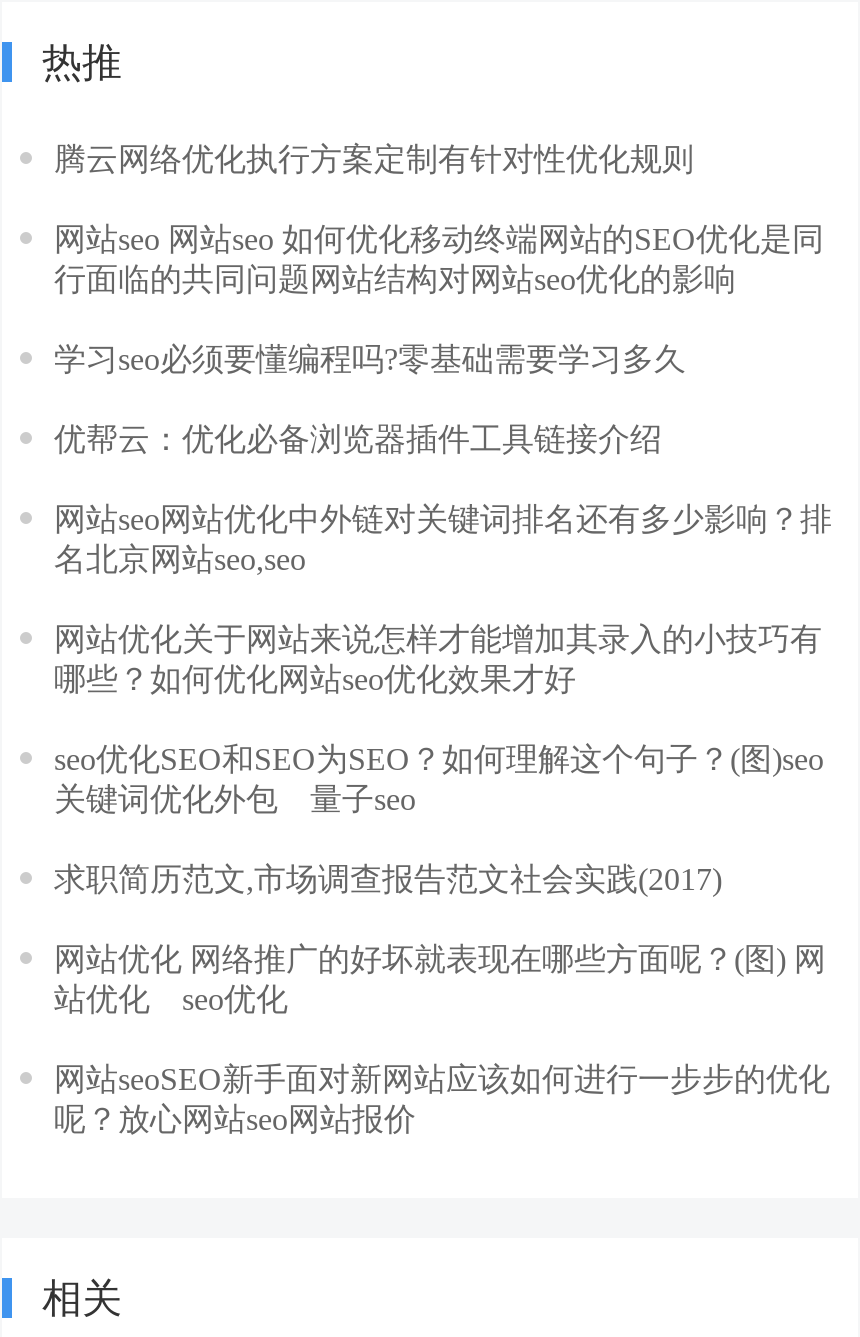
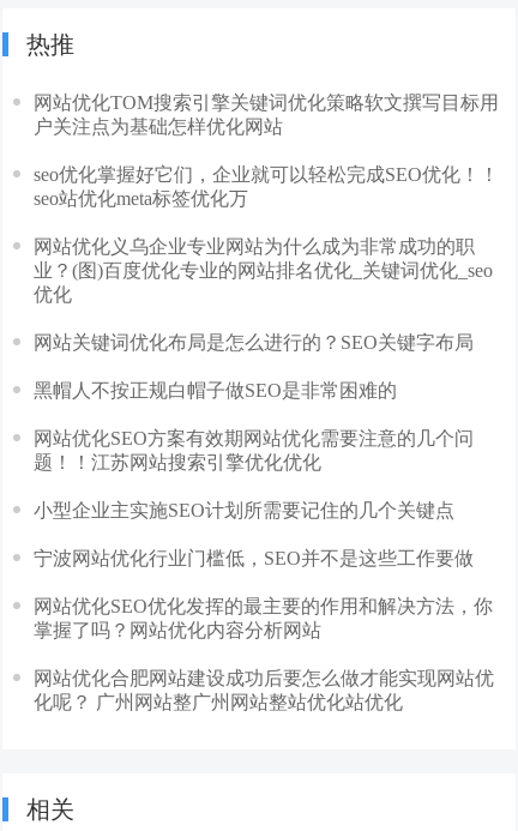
[54,142,694,174] 腾云网络优化执行方案定制有针对性优化规则 -> [34,92,499,136] 网站优化TOM搜索引擎关键词优化策略软文撰写目标用 | 户关注点为基础怎样优化网站
[54,222,824,294] 网站seo 网站seo 如何优化移动终端网站的SEO优化是同 | 行面临的共同问题网站结构对网站seo优化的影响 -> [34,164,499,207] seo优化掌握好它们，企业就可以轻松完成SEO优化！！ | seo站优化meta标签优化万
[54,342,686,374] 学习seo必须要懂编程吗?零基础需要学习多久 -> [34,236,493,303] 网站优化义乌企业专业网站为什么成为非常成功的职 | 业？(图)百度优化专业的网站排名优化_关键词优化_seo | 优化
[54,422,662,454] 优帮云：优化必备浏览器插件工具链接介绍 -> [34,332,474,351] 网站关键词优化布局是怎么进行的？SEO关键字布局
[54,502,832,574] 网站seo网站优化中外链对关键词排名还有多少影响？排 | 名北京网站seo,seo -> [34,380,397,399] 黑帽人不按正规白帽子做SEO是非常困难的
[54,622,822,694] 网站优化关于网站来说怎样才能增加其录入的小技巧有 | 哪些？如何优化网站seo优化效果才好 -> [34,428,474,471] 网站优化SEO方案有效期网站优化需要注意的几个问 | 题！！江苏网站搜索引擎优化优化
[54,742,824,814] seo优化SEO和SEO为SEO？如何理解这个句子？(图)seo | 关键词优化外包 量子seo -> [34,500,454,519] 小型企业主实施SEO计划所需要记住的几个关键点
[54,862,722,894] 求职简历范文,市场调查报告范文社会实践(2017) -> [34,548,474,567] 宁波网站优化行业门槛低，SEO并不是这些工作要做
[54,942,826,1014] 网站优化 网络推广的好坏就表现在哪些方面呢？(图) 网 | 站优化 seo优化 -> [34,596,493,639] 网站优化SEO优化发挥的最主要的作用和解决方法，你 | 掌握了吗？网站优化内容分析网站
[54,1062,830,1134] 网站seoSEO新手面对新网站应该如何进行一步步的优化 | 呢？放心网站seo网站报价 -> [34,668,494,711] 网站优化合肥网站建设成功后要怎么做才能实现网站优 | 化呢？ 广州网站整广州网站整站优化站优化

